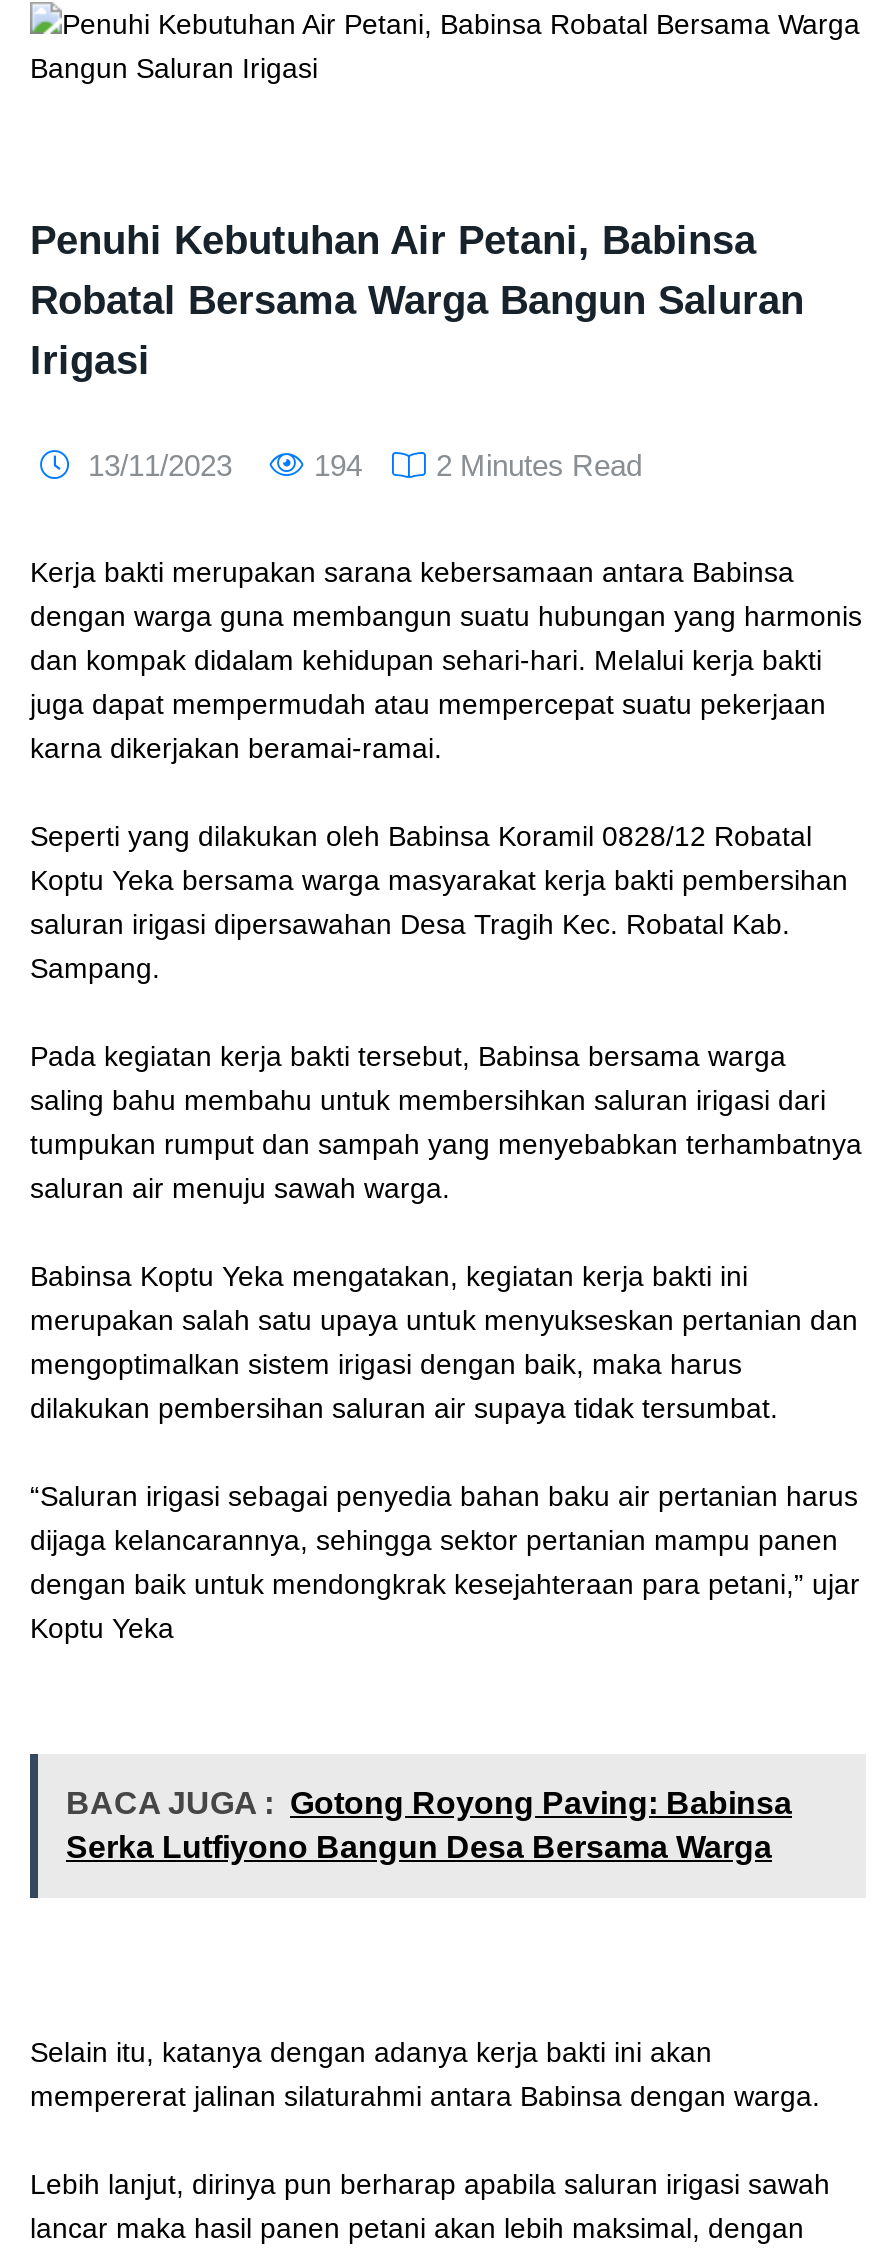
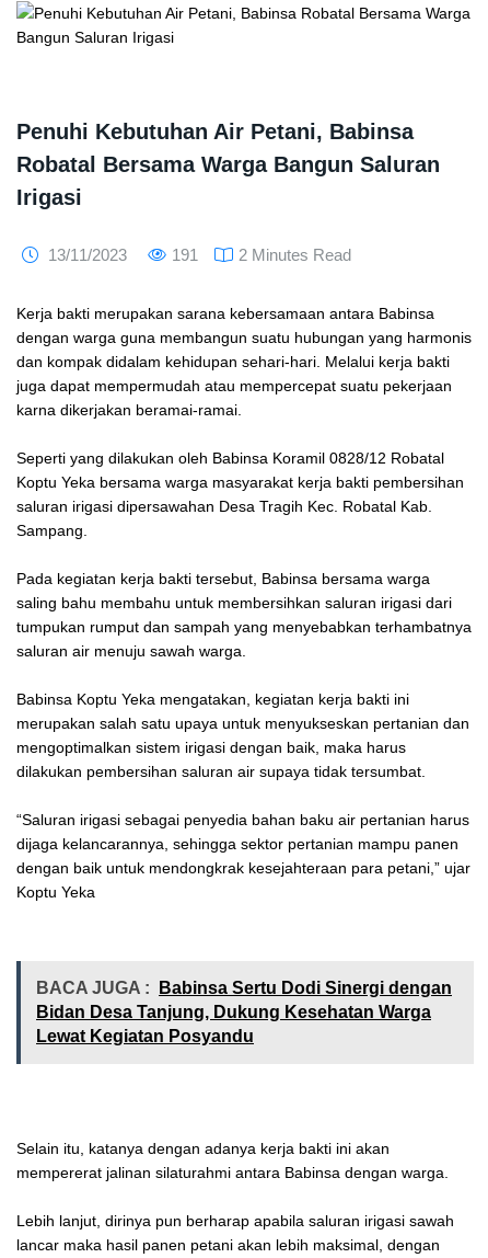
[314,448,362,482] 194 -> [172,245,198,264] 191
[66,1786,792,1864] BACA JUGA : Gotong Royong Paving: Babinsa | Serka Lutfiyono Bangun Desa Bersama Warga -> [36,978,452,1045] BACA JUGA : Babinsa Sertu Dodi Sinergi dengan | Bidan Desa Tanjung, Dukung Kesehatan Warga | Lewat Kegiatan Posyandu

